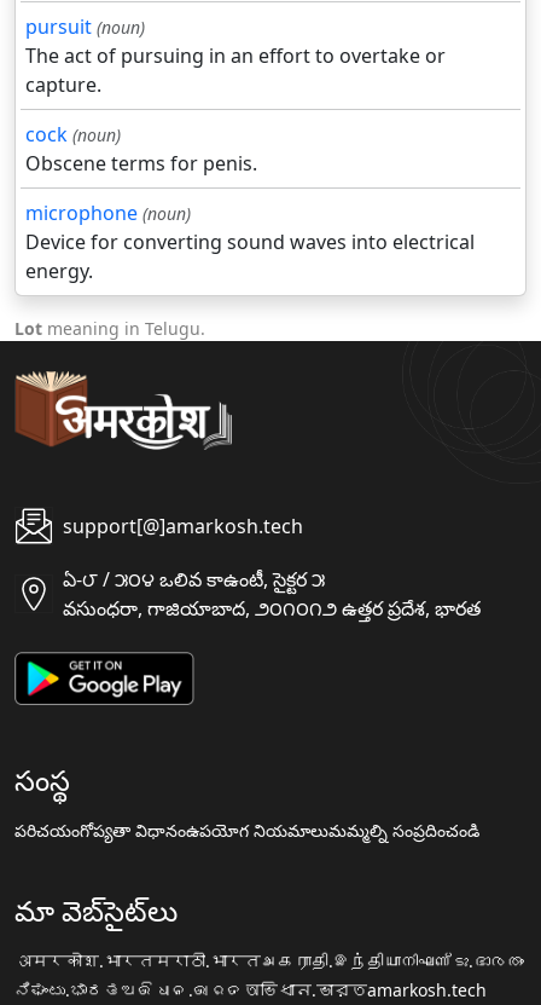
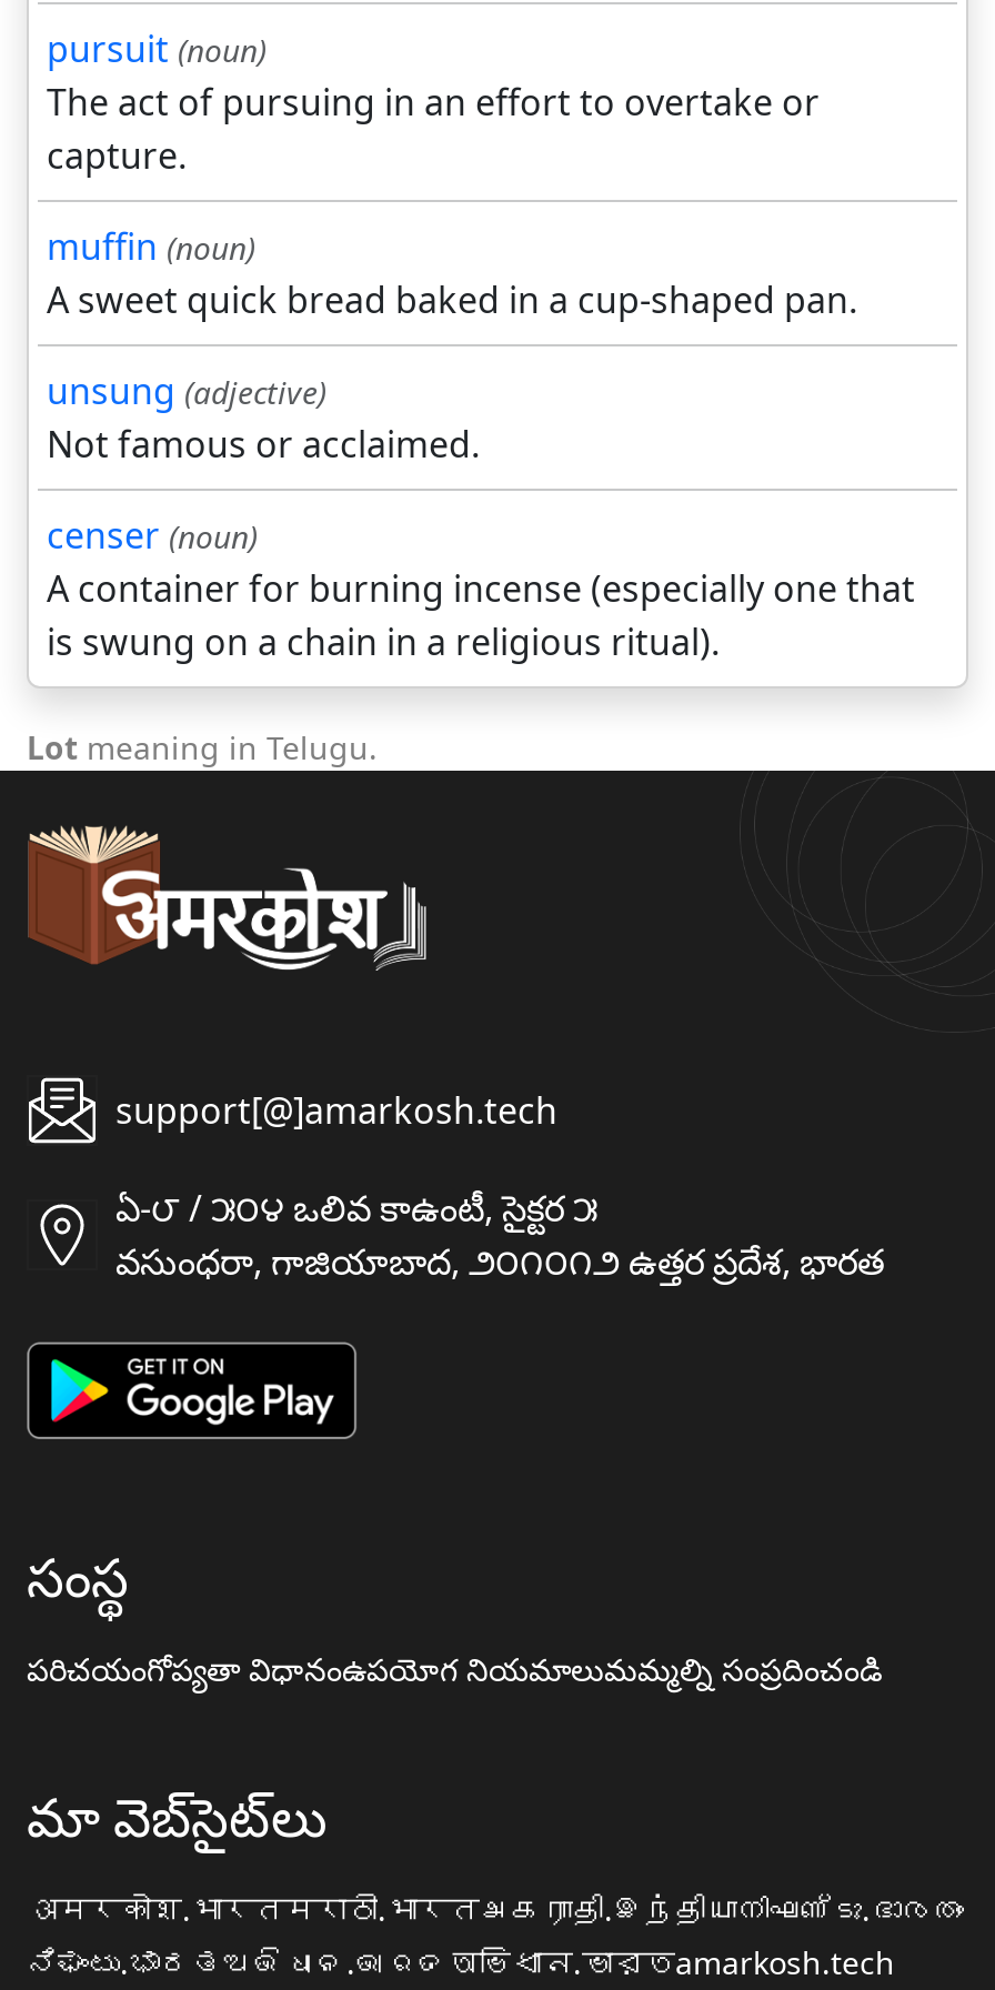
[25,121,475,284] cock (noun) | Obscene terms for penis. | microphone (noun) | Device for converting sound waves into electrical | energy. -> [47,223,915,667] muffin (noun) | A sweet quick bread baked in a cup-shaped pan. | unsung (adjective) | Not famous or acclaimed. | censer (noun) | A container for burning incense (especially one that | is swung on a chain in a religious ritual).

